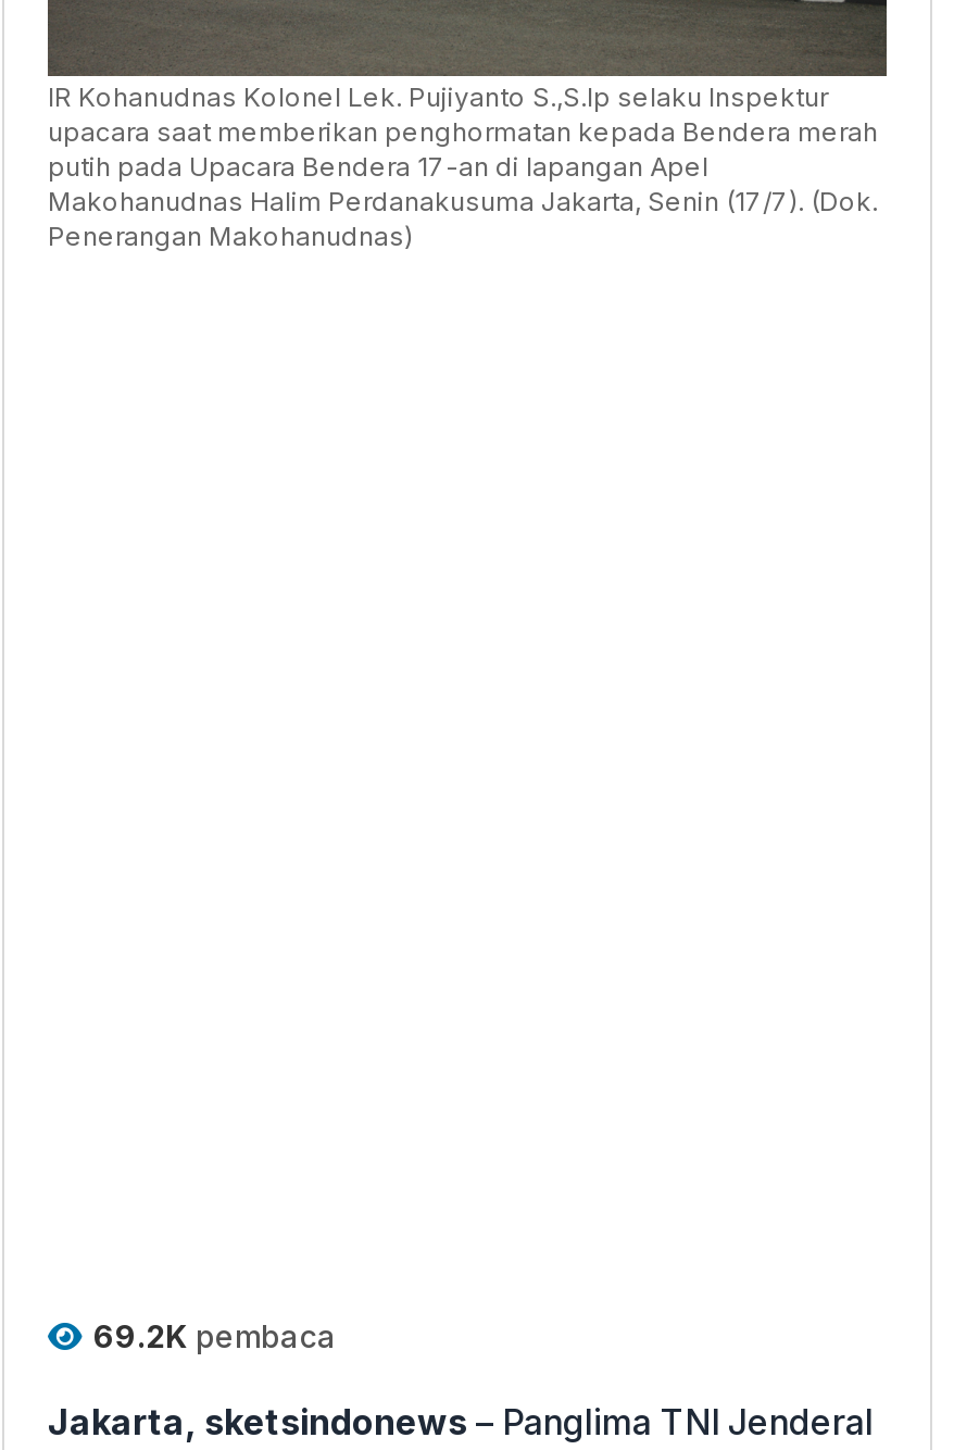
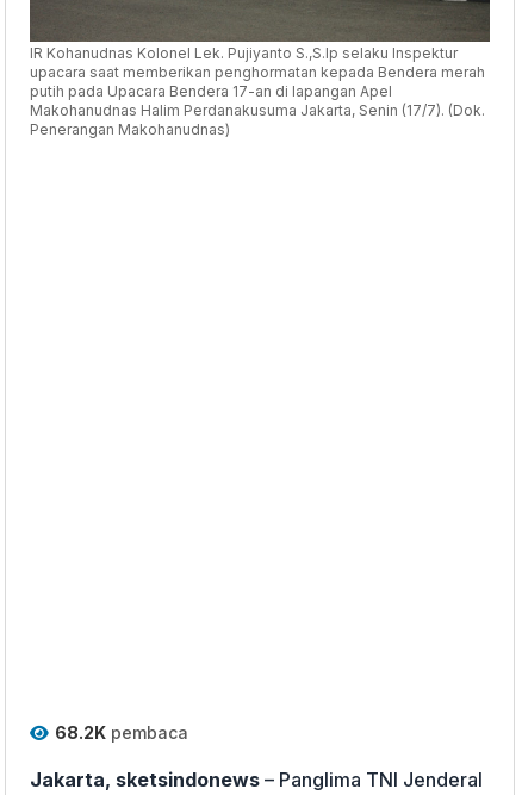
[93,1317,337,1353] 69.2K pembaca -> [55,722,188,742] 68.2K pembaca

